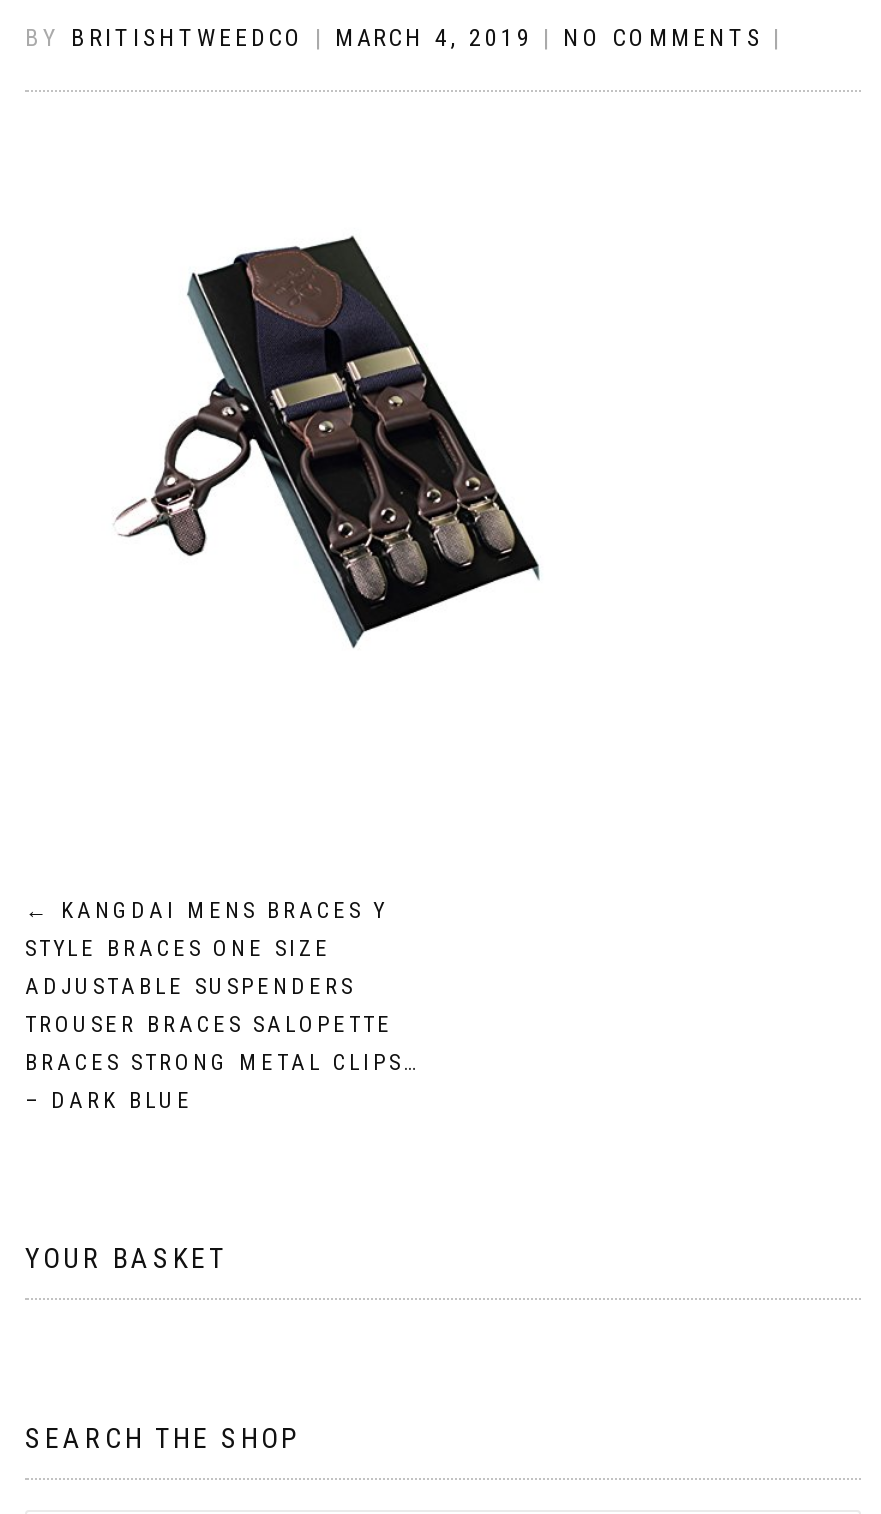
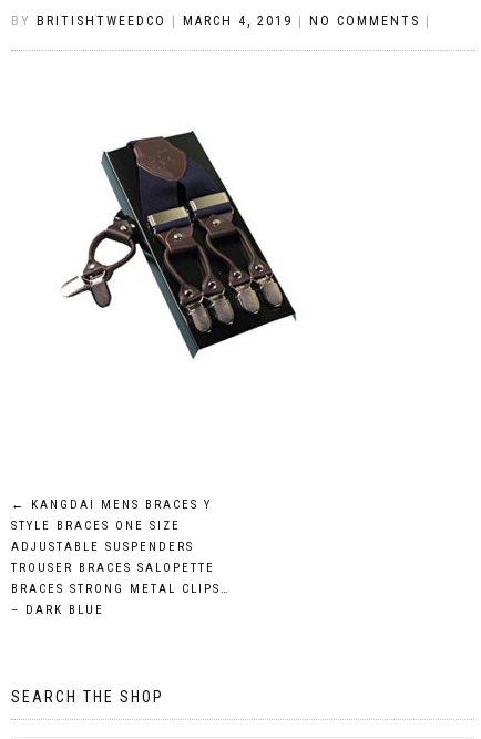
[25,1242,227,1274] YOUR BASKET -> none

